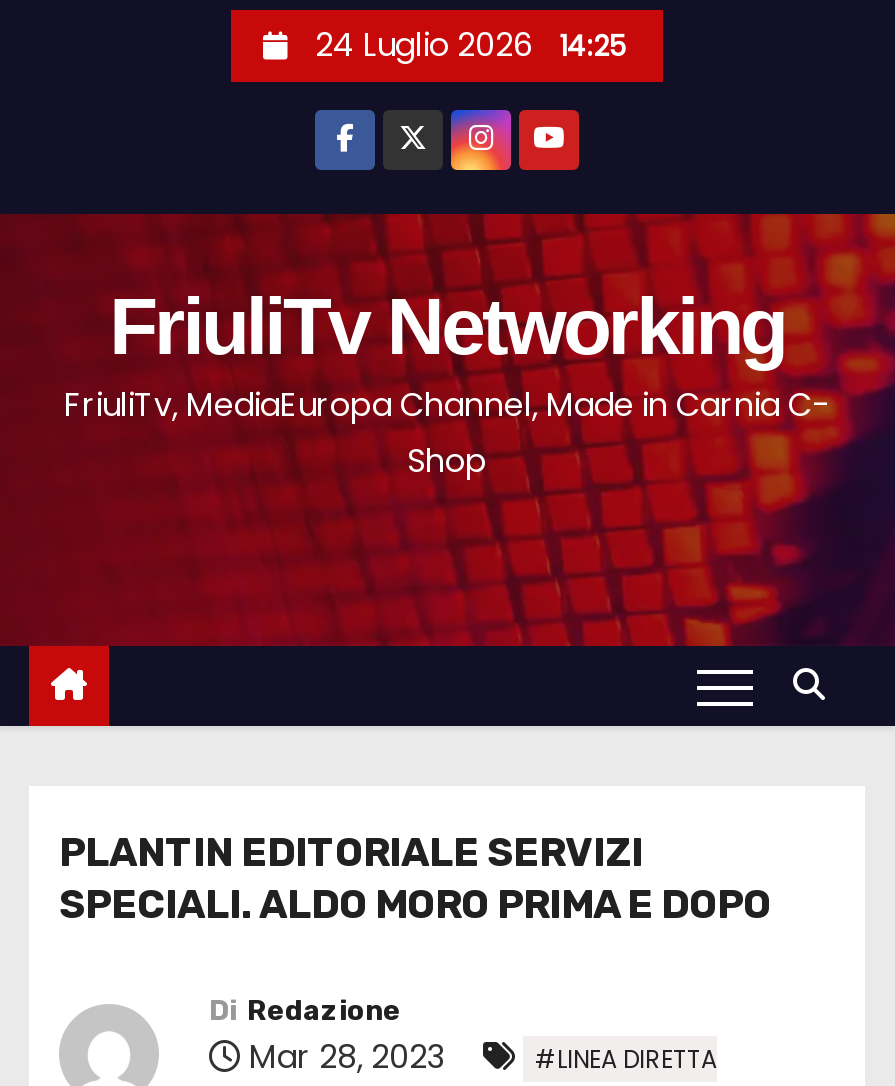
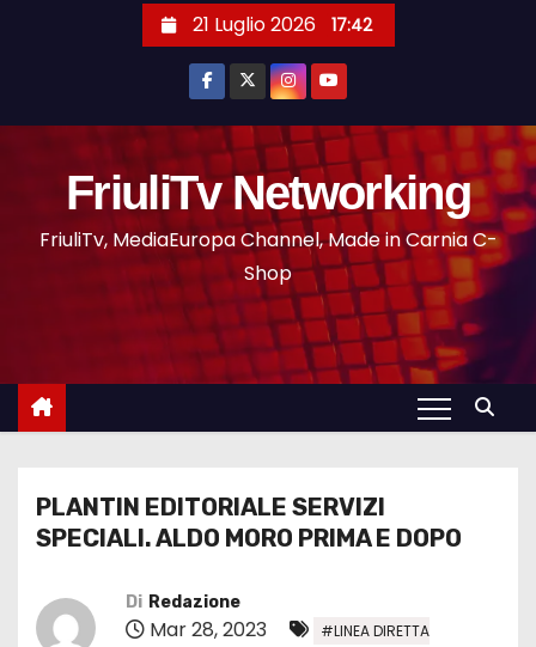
[307,22,625,68] 24 Luglio 2026 14:25 -> [187,11,371,38] 21 Luglio 2026 17:42

